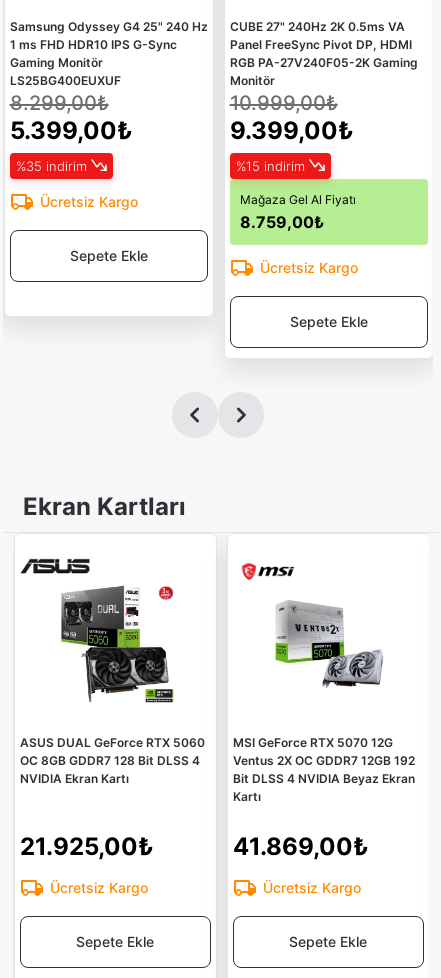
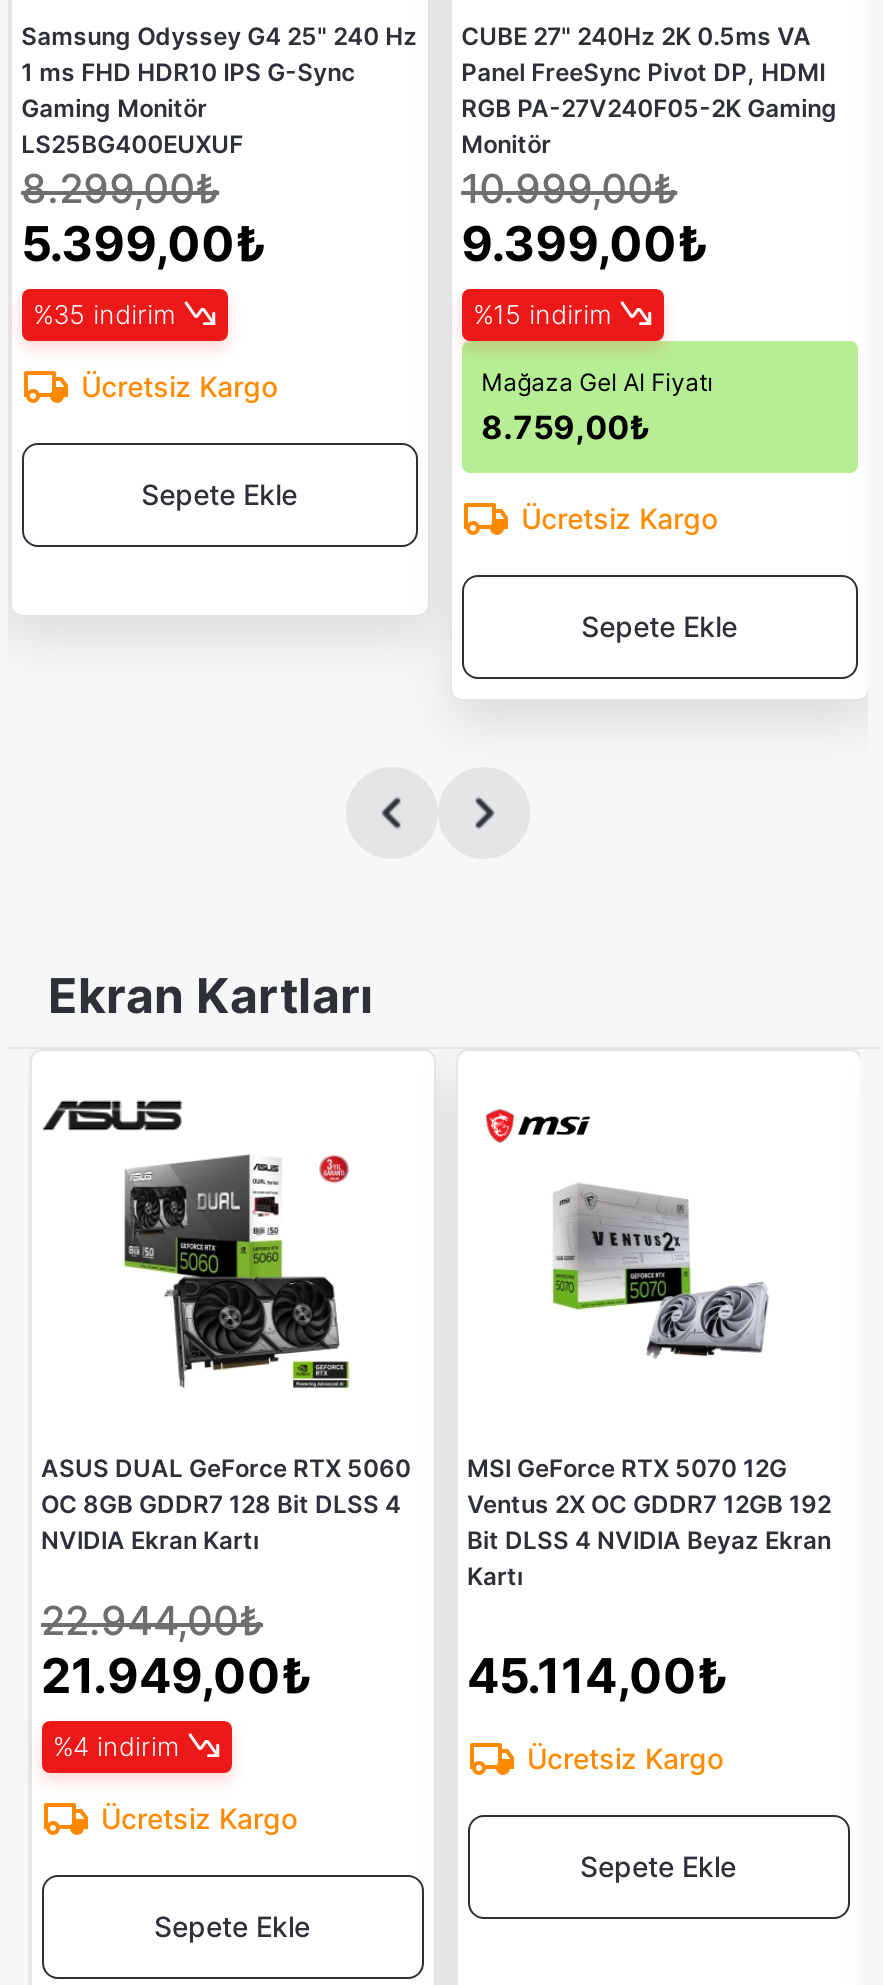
[19,832,153,861] 21.925,00₺ -> [41,1597,313,1763] 22.944,00₺ | 21.949,00₺ | %4 indirim
[232,832,368,861] 41.869,00₺ -> [467,1647,729,1705] 45.114,00₺

